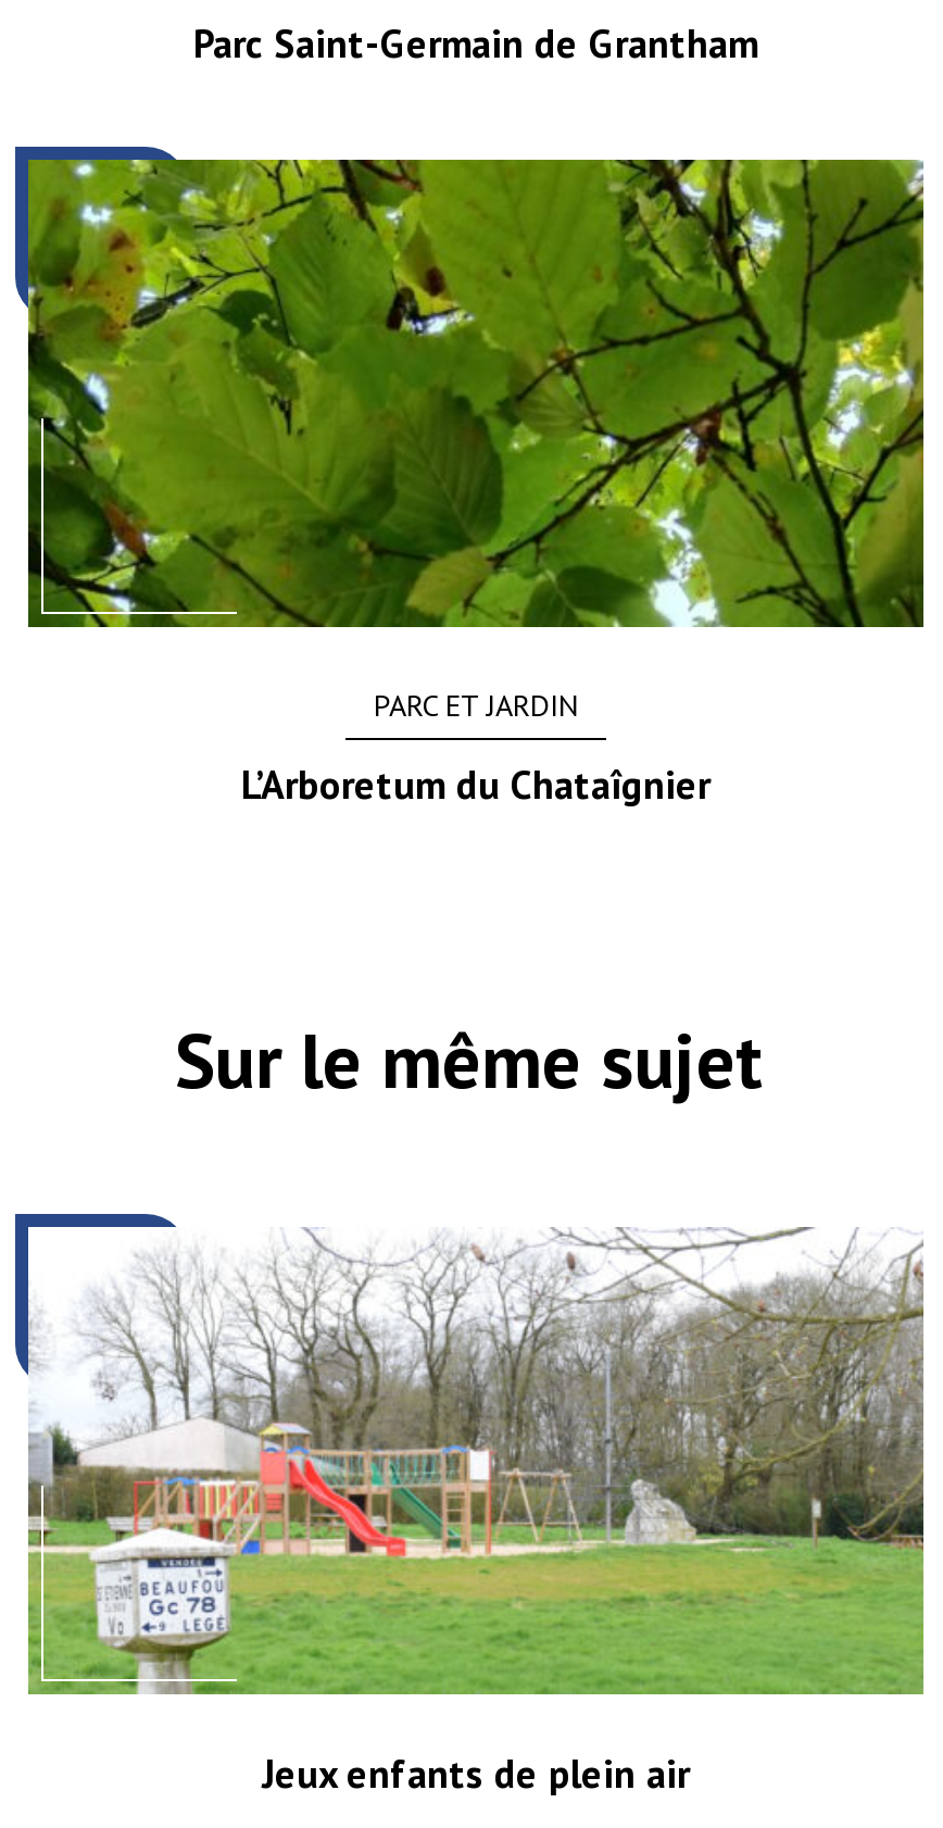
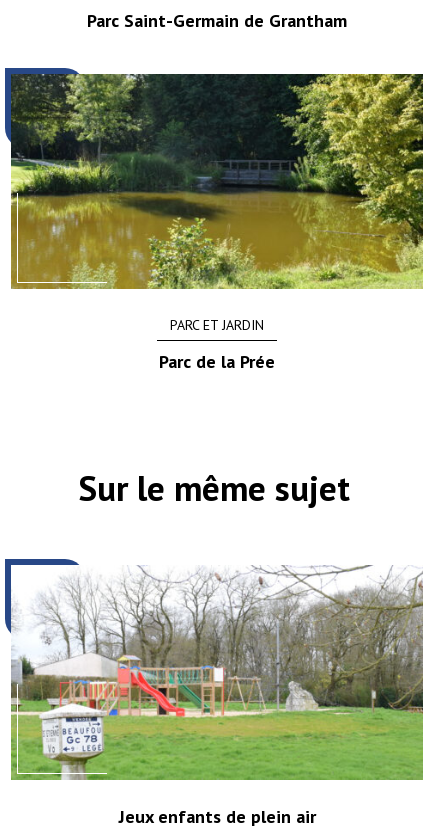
[26,158,926,629] [image] -> [10,73,424,290] [image]
[241,759,711,809] L’Arboretum du Chataîgnier -> [159,350,275,373] Parc de la Prée

